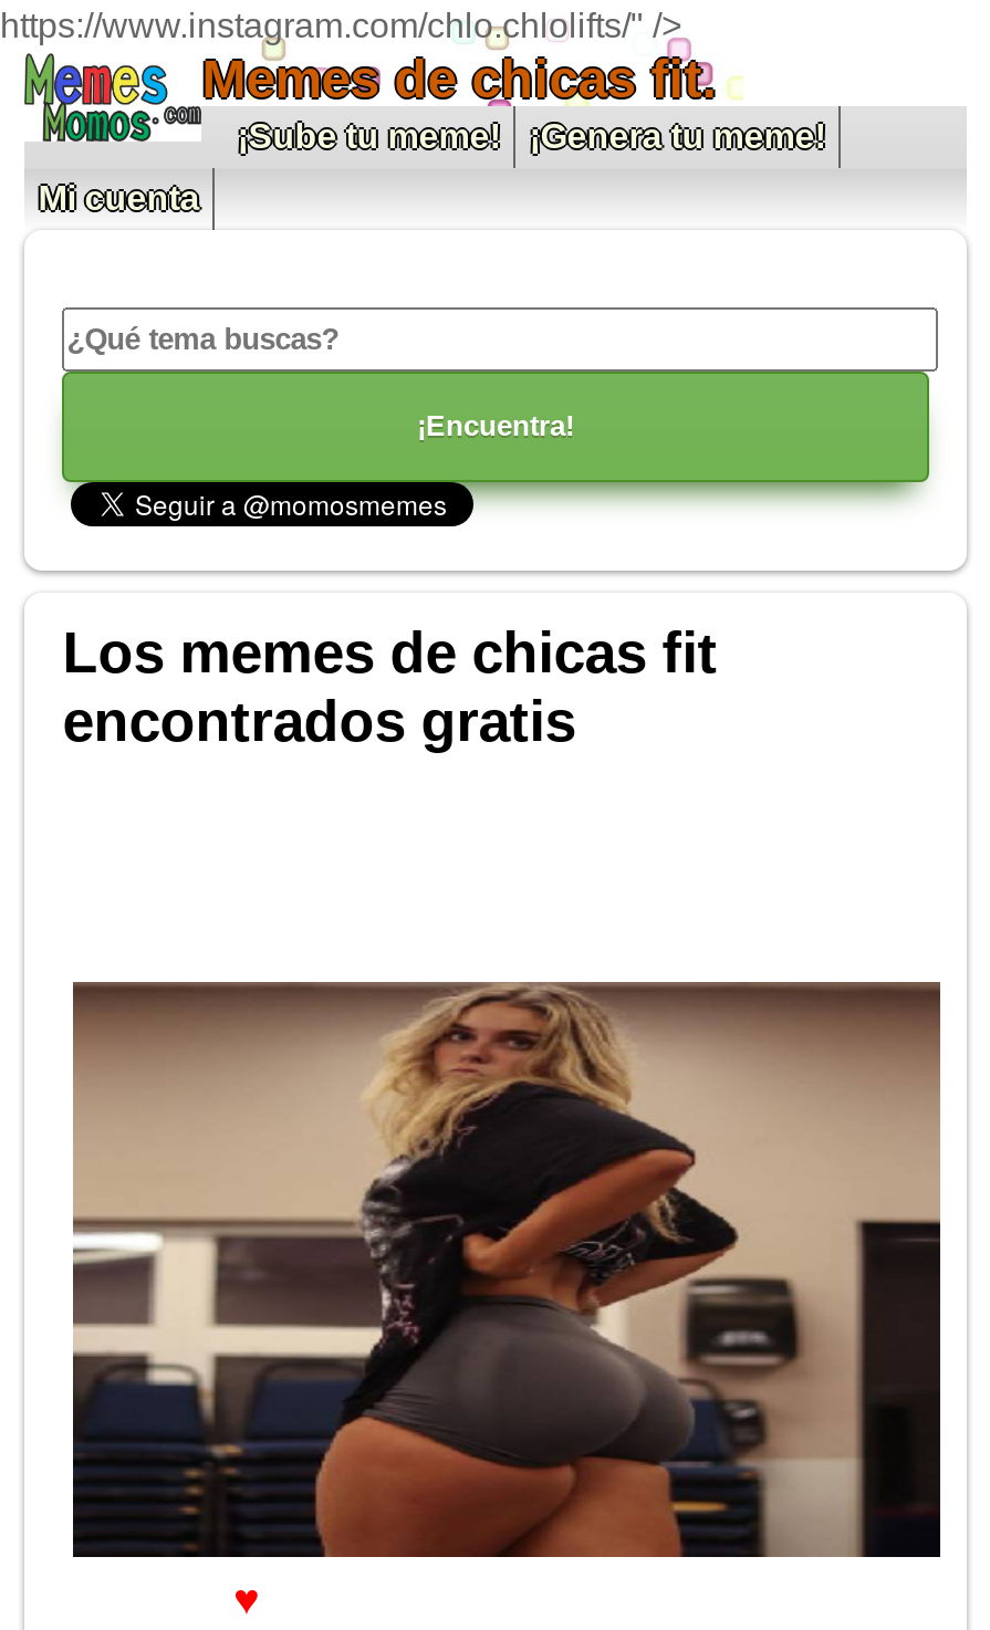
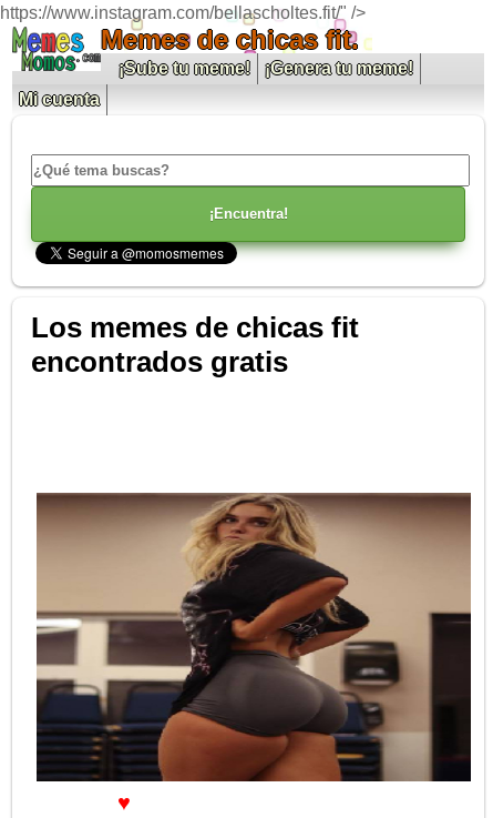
[0,7,681,44] https://www.instagram.com/chlo.chlolifts/" /> -> [0,3,366,22] https://www.instagram.com/bellascholtes.fit/" />

